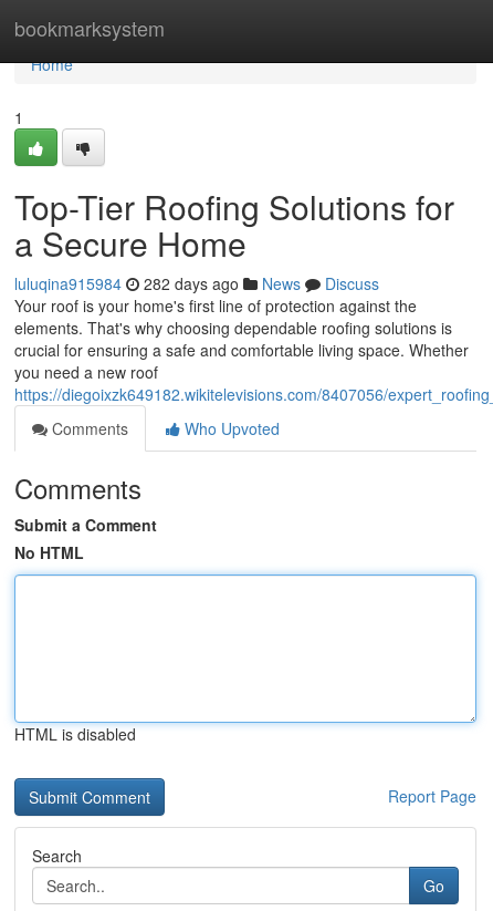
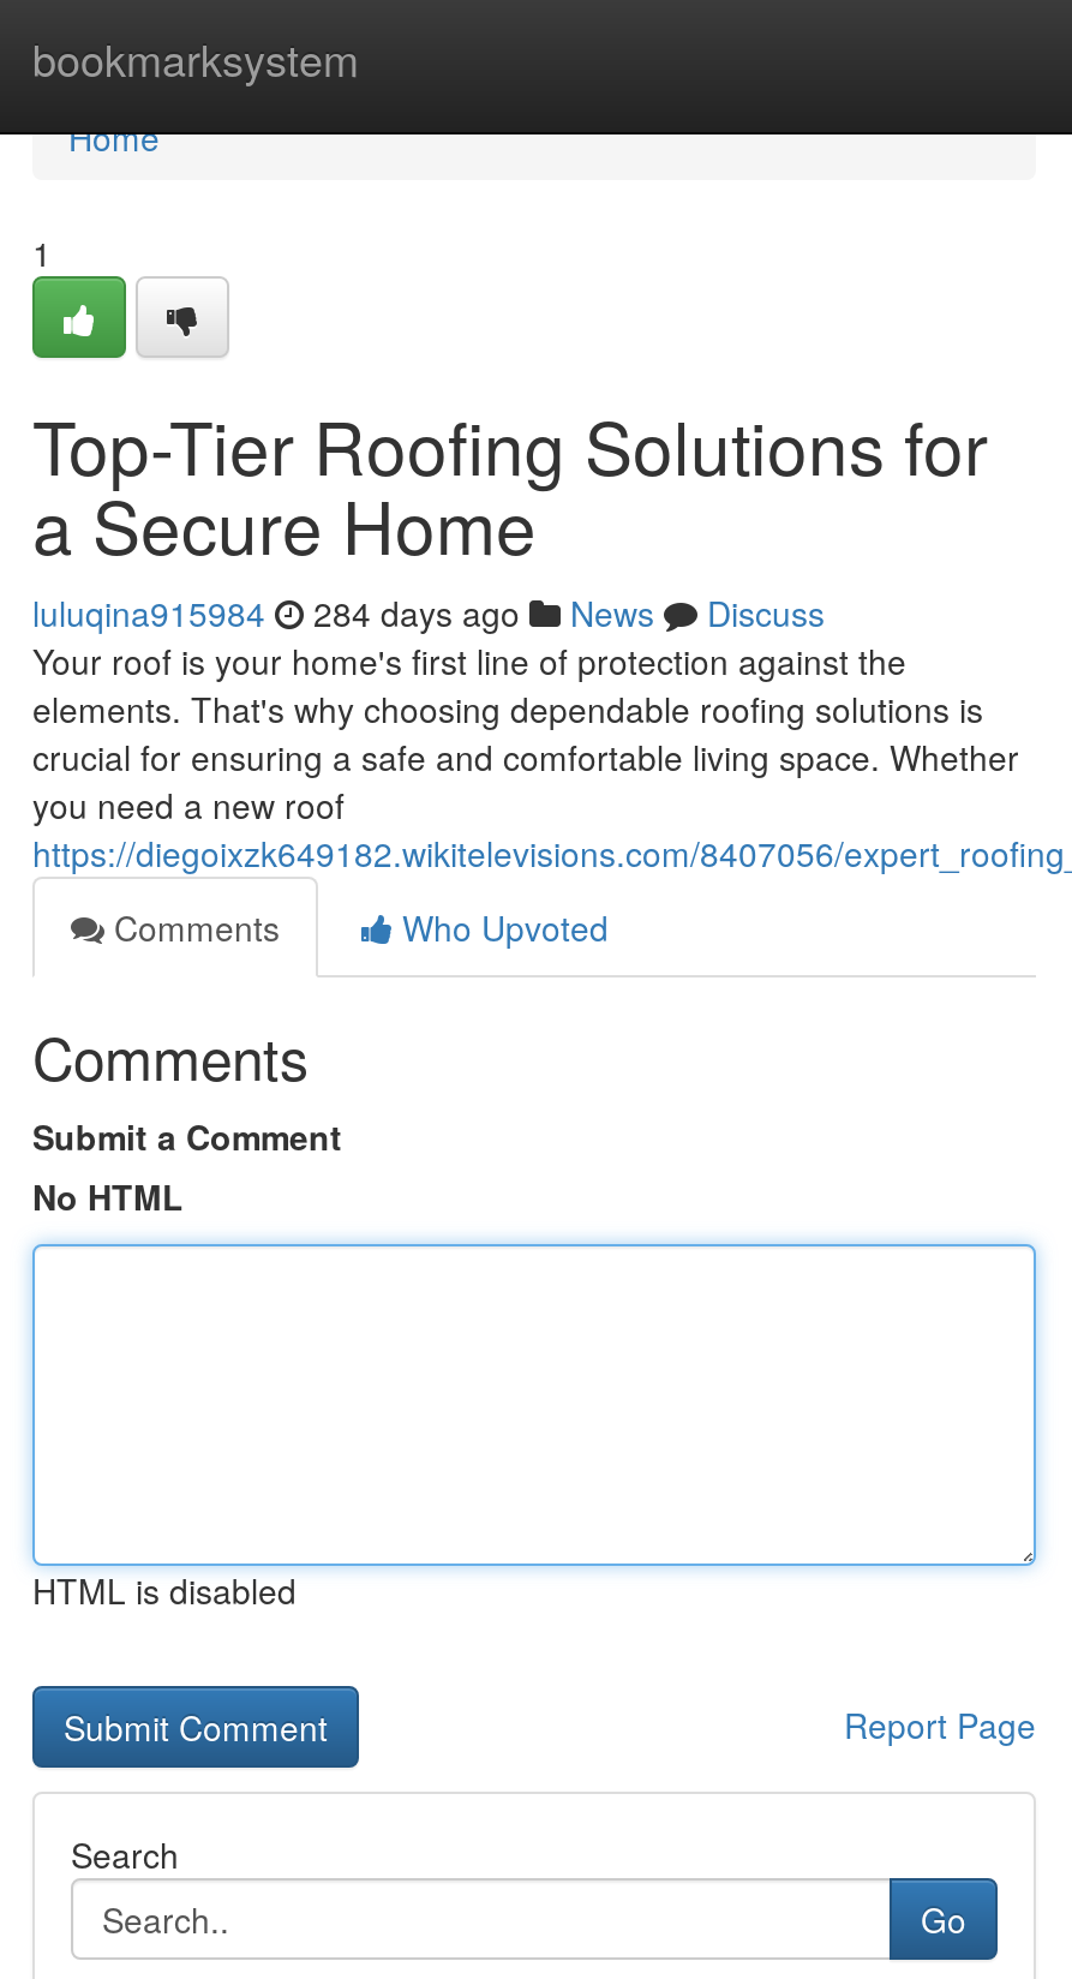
[14,272,379,294] luluqina915984 282 days ago News Discuss -> [32,588,825,636] luluqina915984 284 days ago News Discuss

